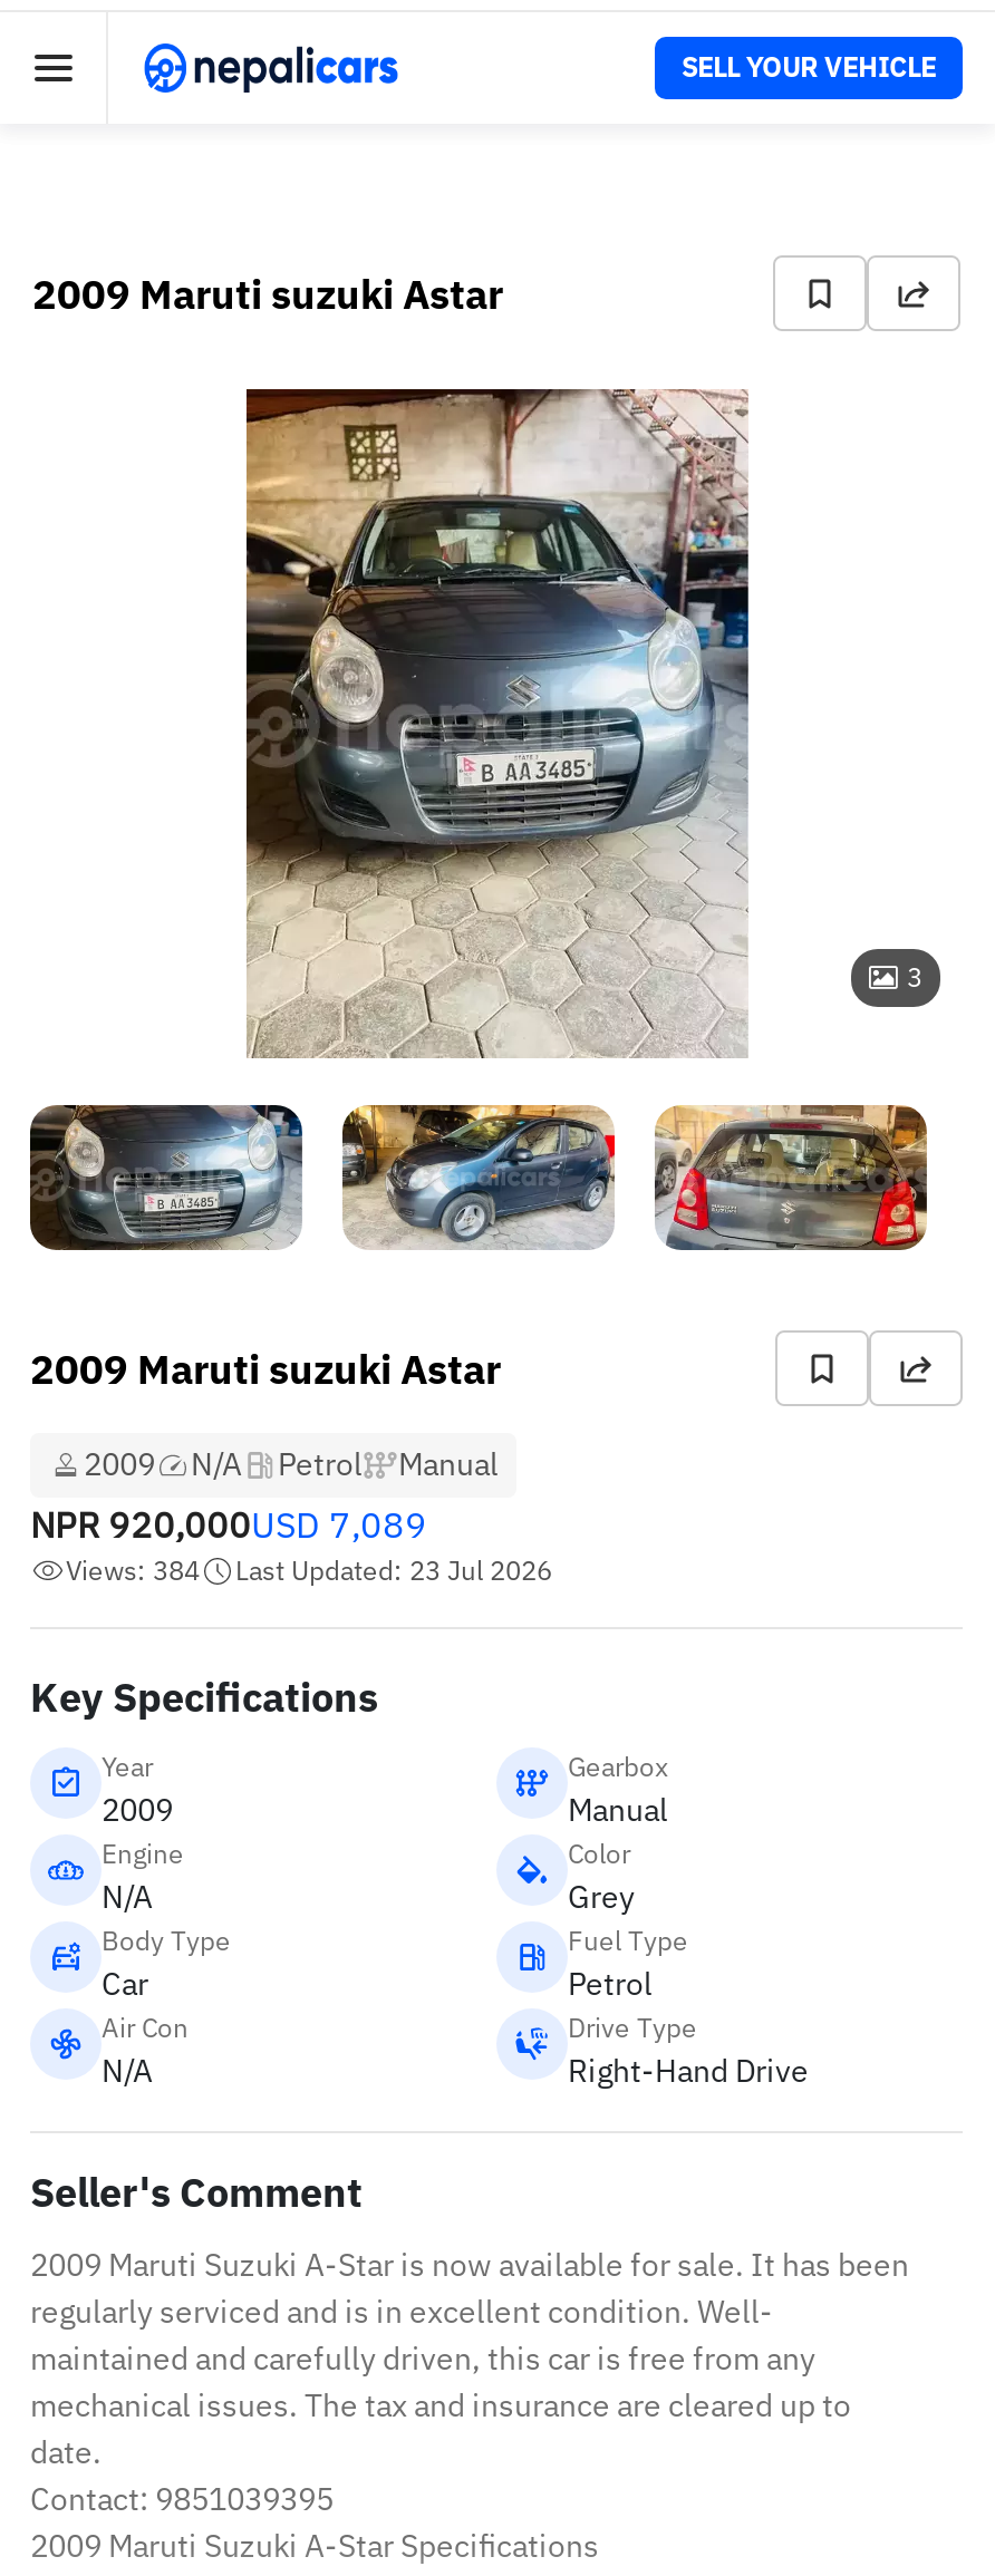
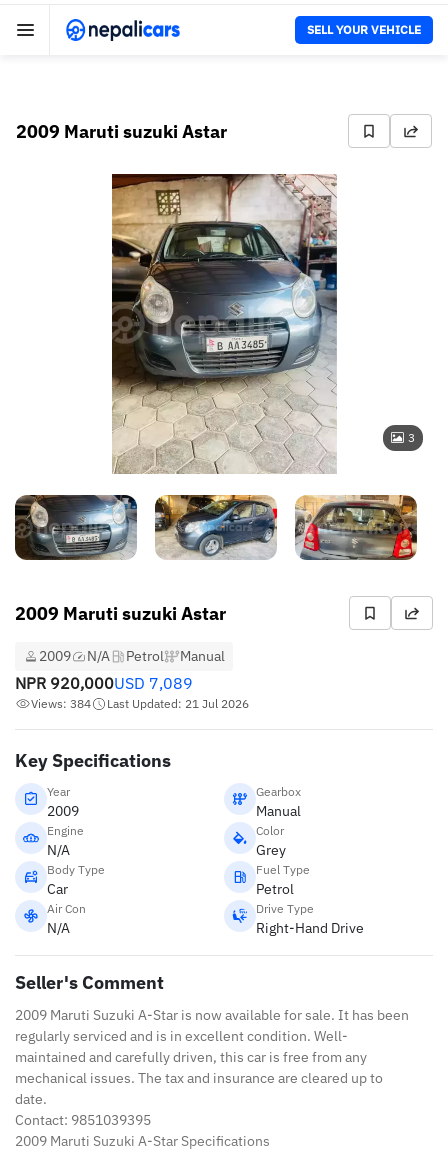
[235,1553,552,1587] Last Updated: 23 Jul 2026 -> [107,696,249,711] Last Updated: 21 Jul 2026

